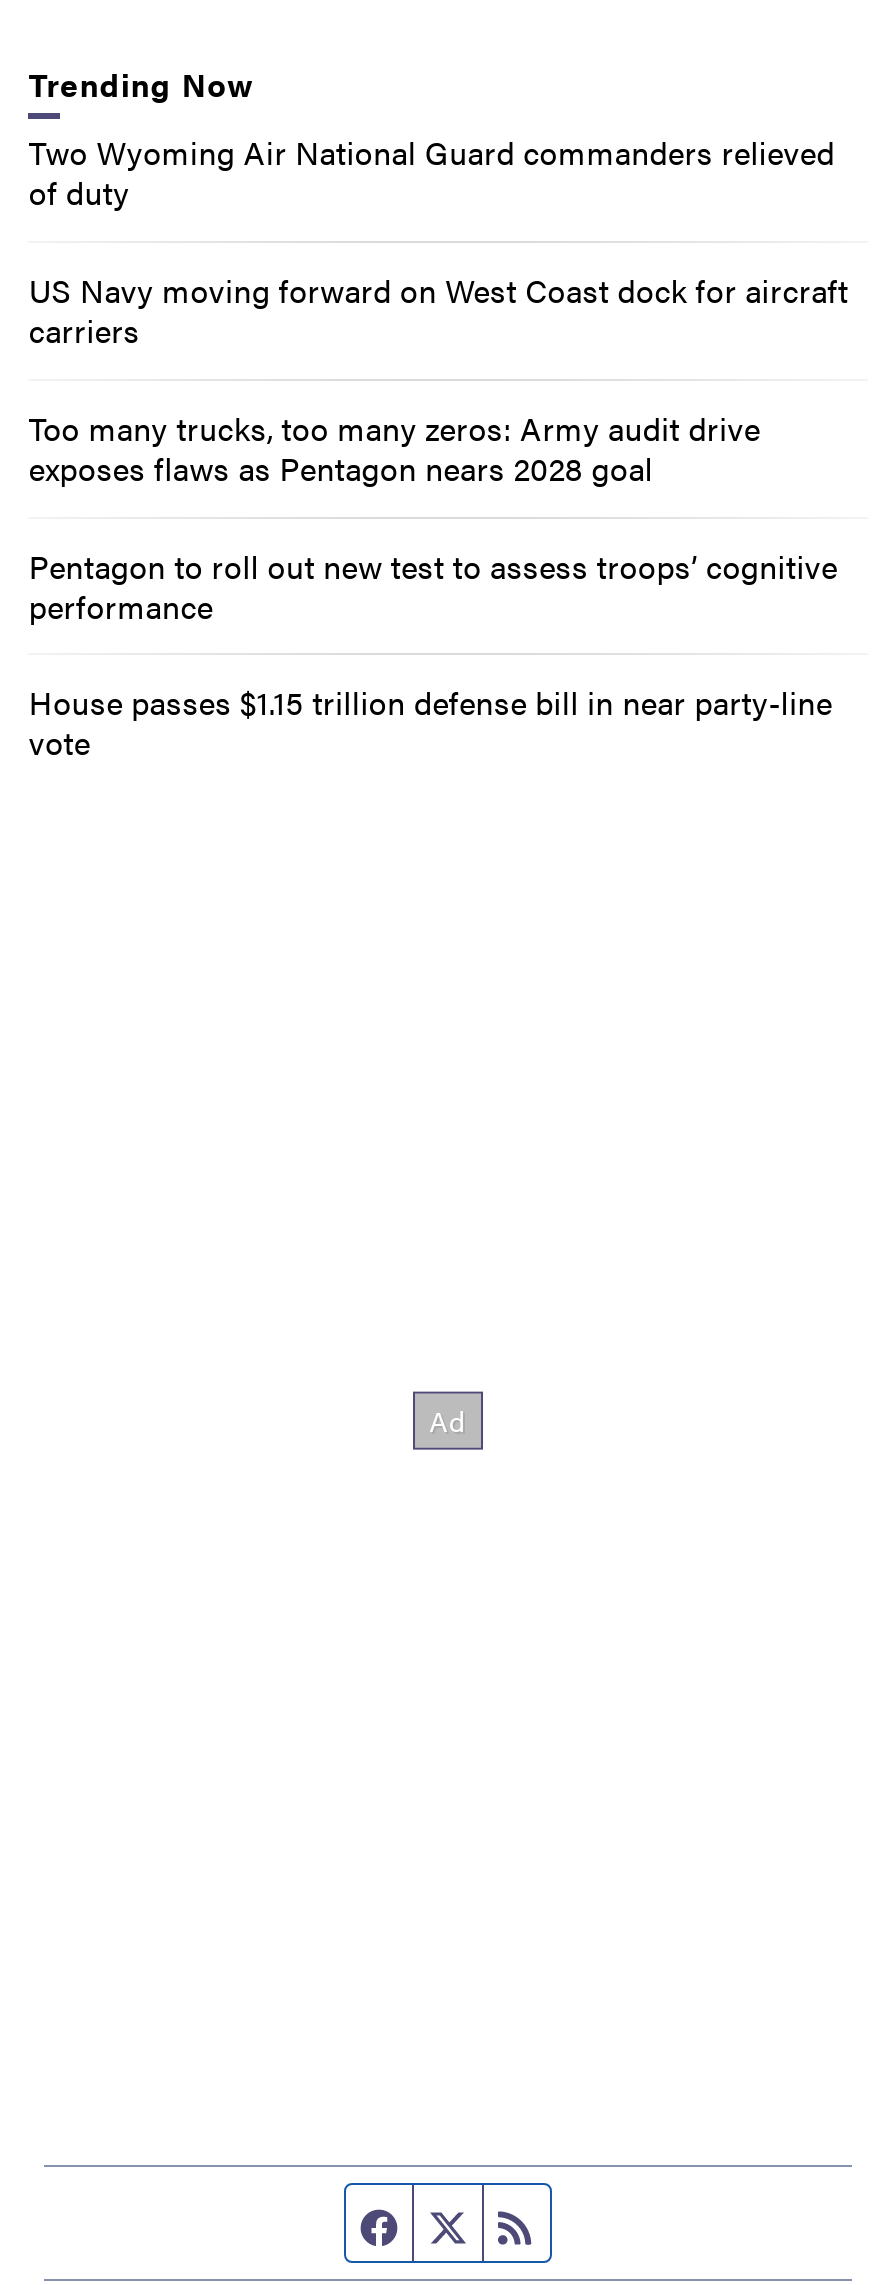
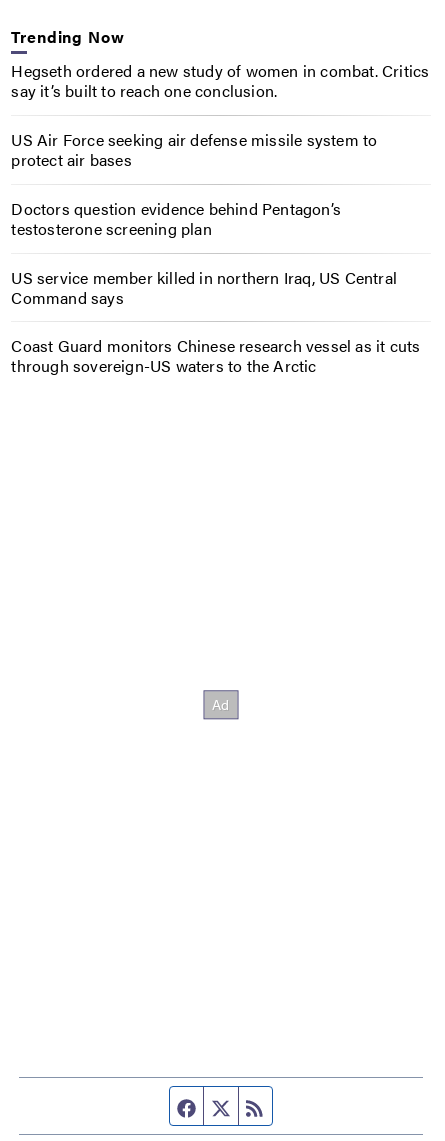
[29,129,835,215] Two Wyoming Air National Guard commanders relieved | of duty -> [11,59,429,102] Hegseth ordered a new study of women in combat. Critics | say it’s built to reach one conclusion.
[29,267,848,353] US Navy moving forward on West Coast dock for aircraft | carriers -> [11,128,377,171] US Air Force seeking air defense missile system to | protect air bases
[29,404,760,490] Too many trucks, too many zeros: Army audit drive | exposes flaws as Pentagon nears 2028 goal -> [11,197,341,240] Doctors question evidence behind Pentagon’s | testosterone screening plan
[29,542,838,628] Pentagon to roll out new test to assess troops’ cognitive | performance -> [11,265,397,308] US service member killed in northern Iraq, US Central | Command says
[29,680,832,766] House passes $1.15 trillion defense bill in near party-line | vote -> [11,334,420,377] Coast Guard monitors Chinese research vessel as it cuts | through sovereign-US waters to the Arctic

